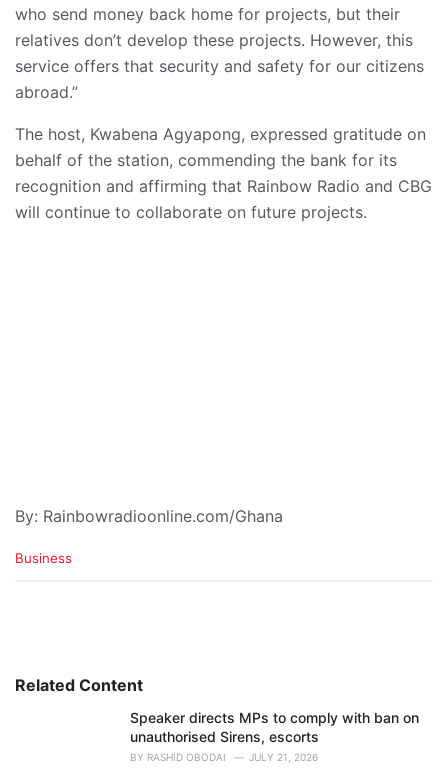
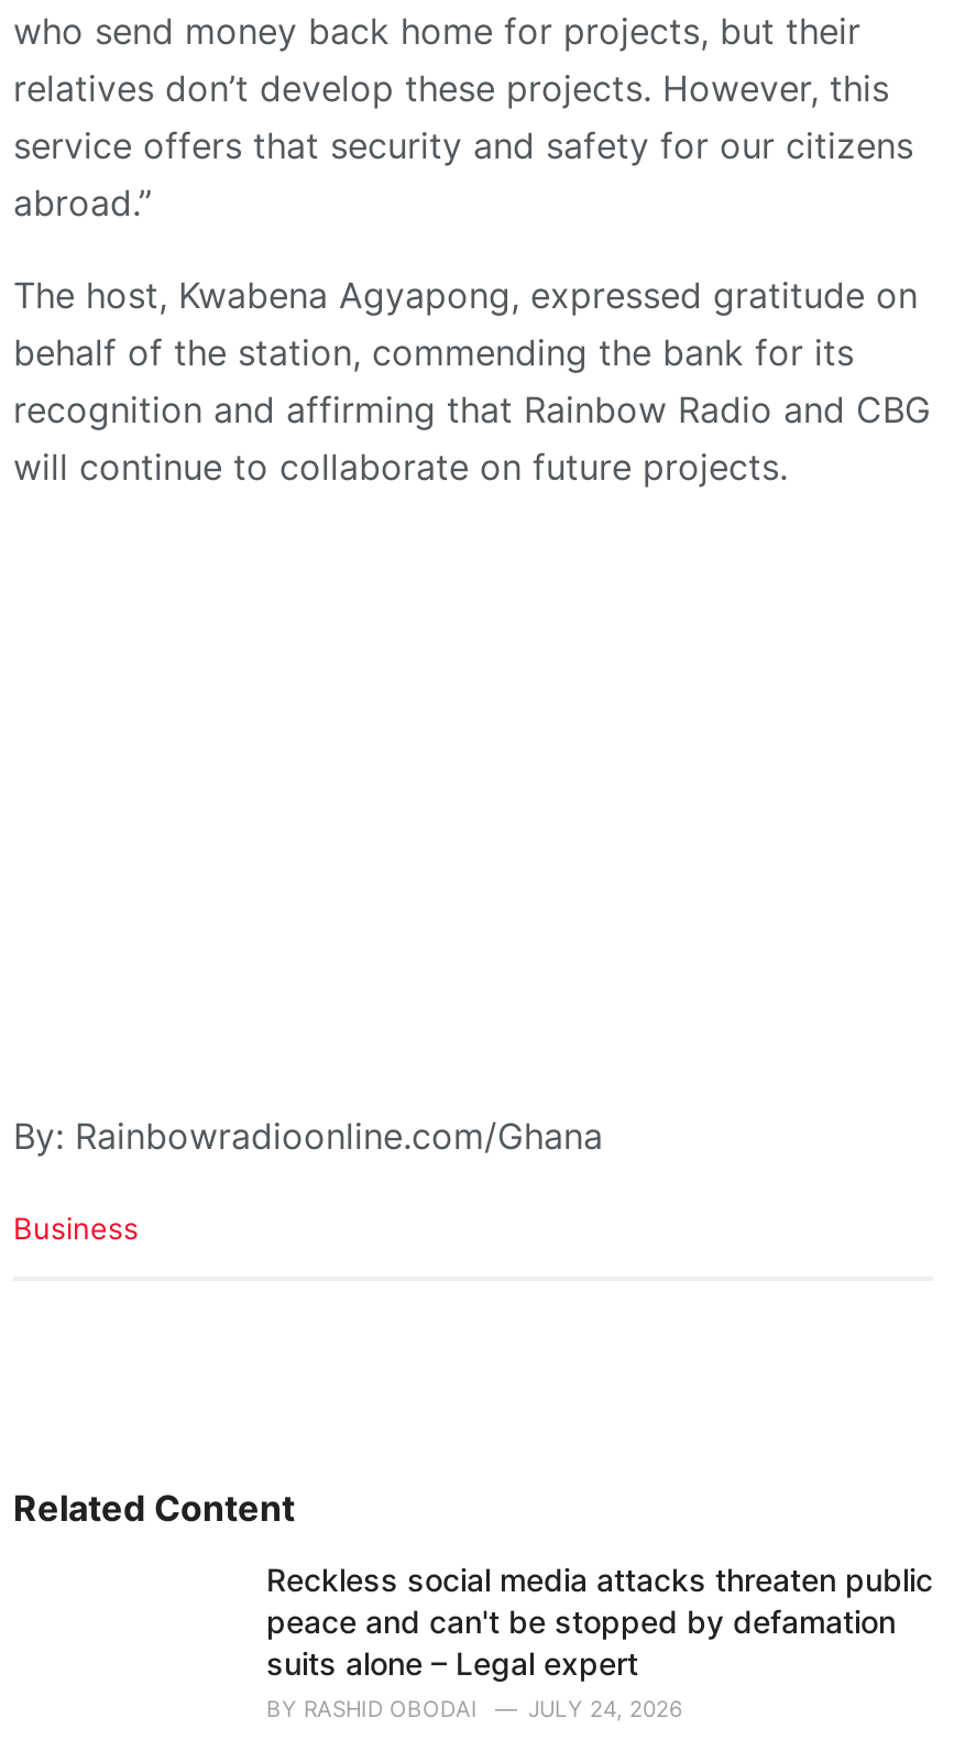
[130,709,419,745] Speaker directs MPs to comply with ban on | unauthorised Sirens, escorts -> [266,1561,933,1682] Reckless social media attacks threaten public | peace and can't be stopped by defamation | suits alone – Legal expert
[130,751,318,763] BY RASHID OBODAI JULY 21, 2026 -> [266,1695,682,1722] BY RASHID OBODAI JULY 24, 2026

